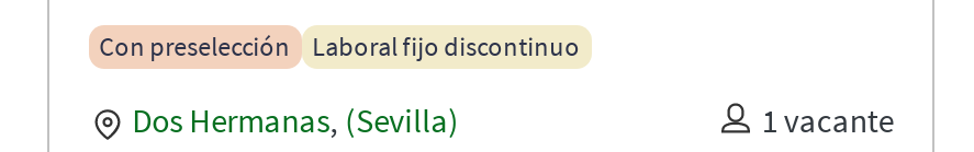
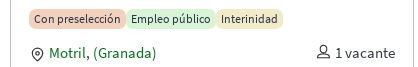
[312,29,580,62] Laboral fijo discontinuo -> [131,11,278,26] Empleo público | Interinidad
[132,99,459,141] Dos Hermanas, (Sevilla) -> [49,43,157,62] Motril, (Granada)

